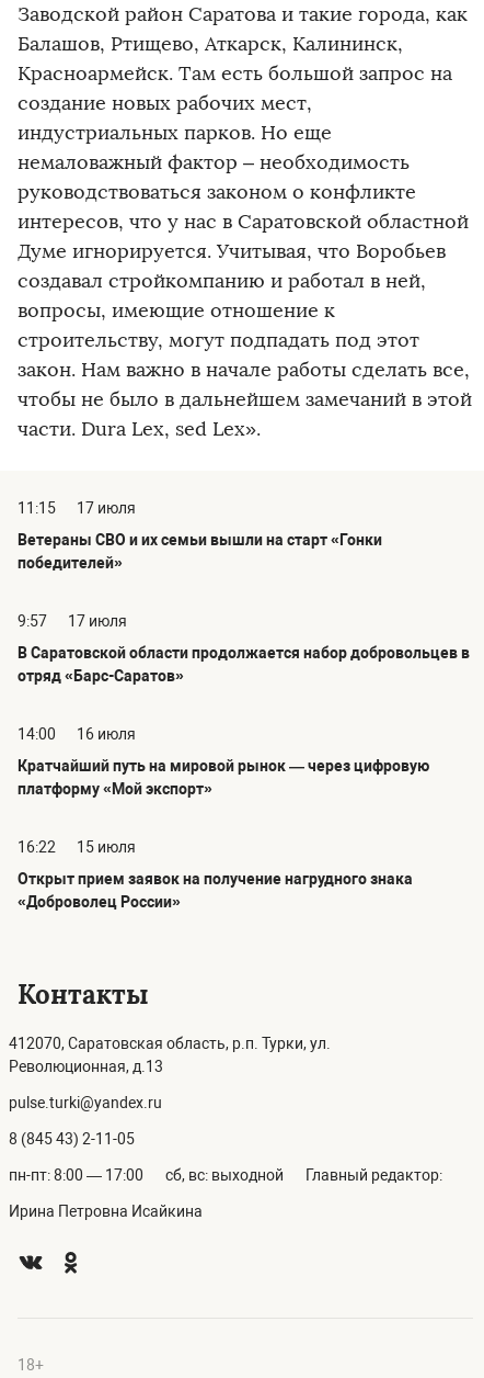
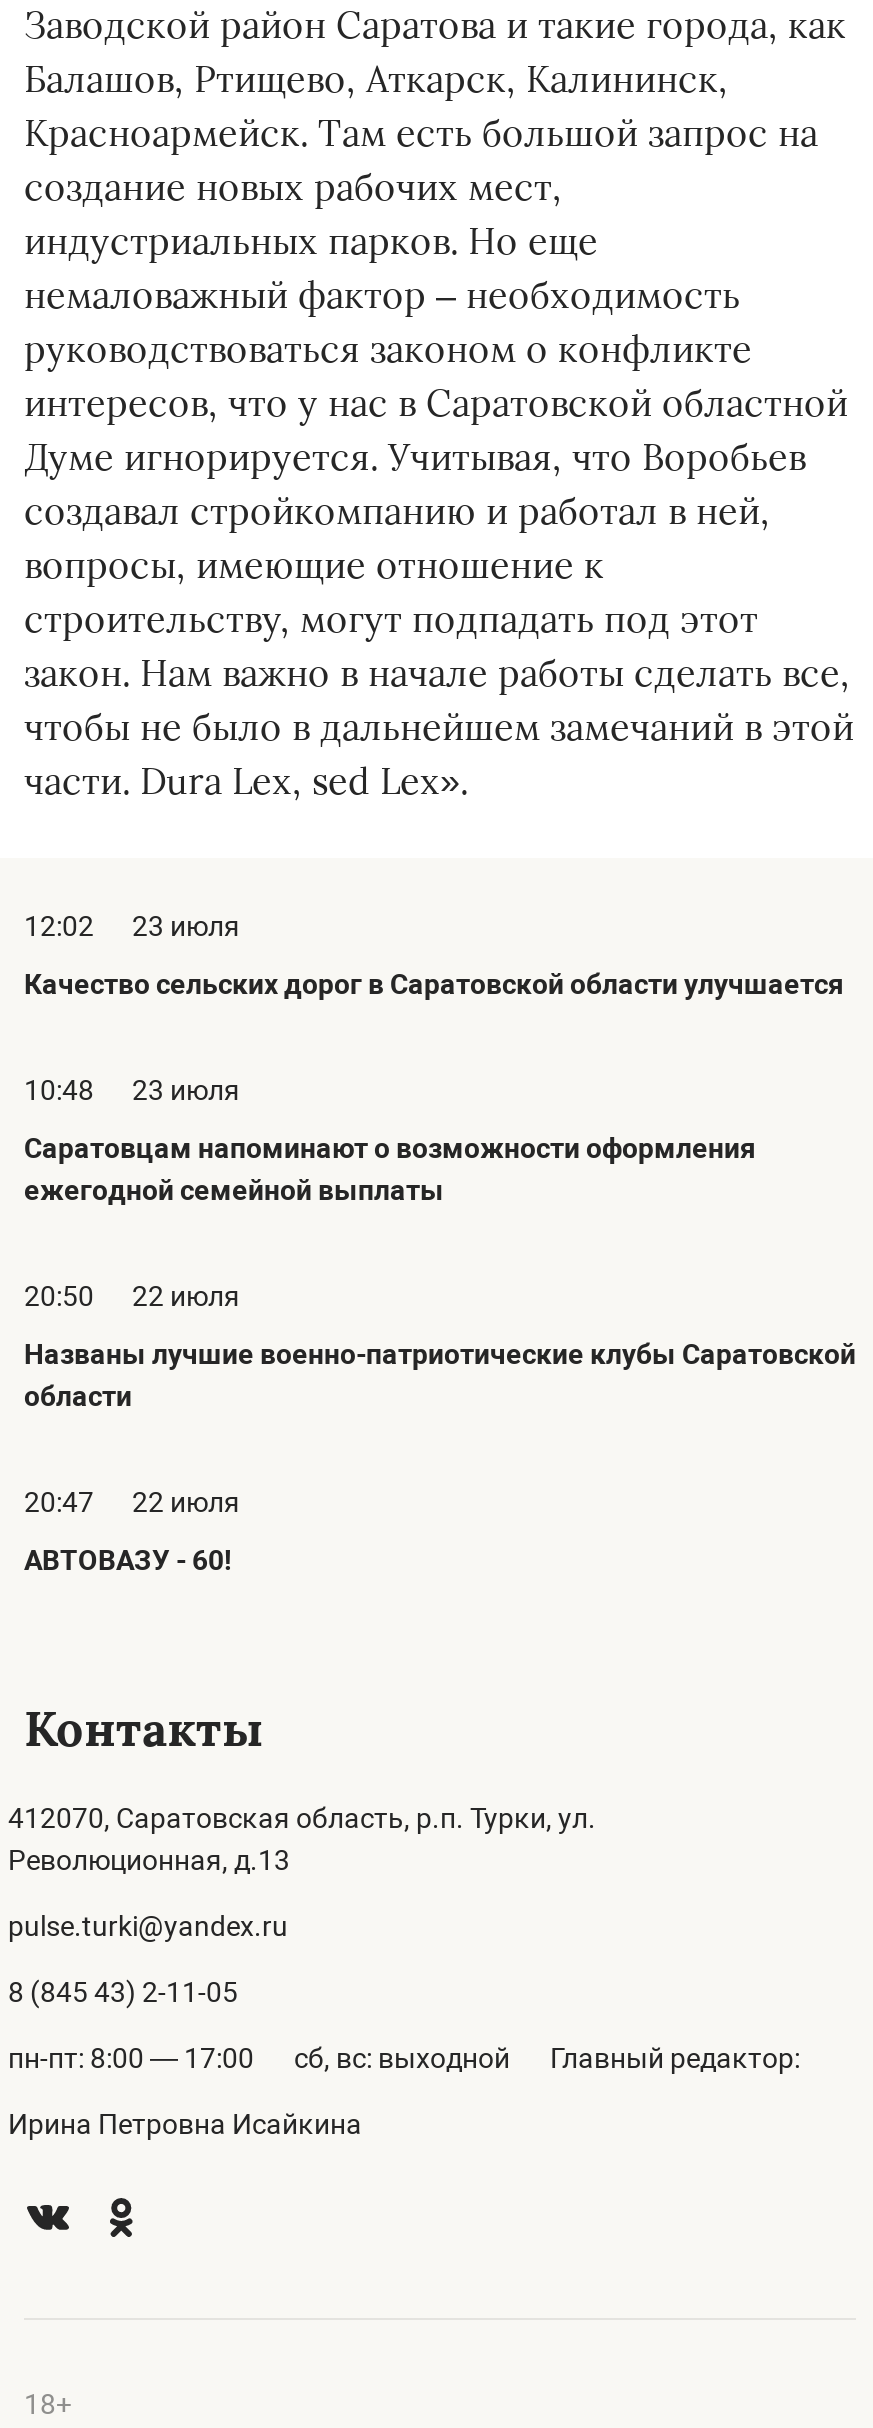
[18,500,136,517] 11:15 | 17 июля -> [24,911,240,943] 12:02 | 23 июля
[18,531,382,572] Ветераны СВО и их семьи вышли на старт «Гонки | победителей» -> [24,969,844,1001] Качество сельских дорог в Саратовской области улучшается
[18,613,127,630] 9:57 | 17 июля -> [24,1075,240,1107] 10:48 | 23 июля
[18,644,470,685] В Саратовской области продолжается набор добровольцев в | отряд «Барс-Саратов» -> [24,1133,756,1207] Саратовцам напоминают о возможности оформления | ежегодной семейной выплаты
[18,726,136,743] 14:00 | 16 июля -> [24,1281,240,1313] 20:50 | 22 июля
[18,757,429,798] Кратчайший путь на мировой рынок — через цифровую | платформу «Мой экспорт» -> [24,1339,856,1413] Названы лучшие военно-патриотические клубы Саратовской | области
[18,839,136,856] 16:22 | 15 июля -> [24,1487,240,1519] 20:47 | 22 июля
[18,870,413,911] Открыт прием заявок на получение нагрудного знака | «Доброволец России» -> [24,1545,232,1577] АВТОВАЗУ - 60!

